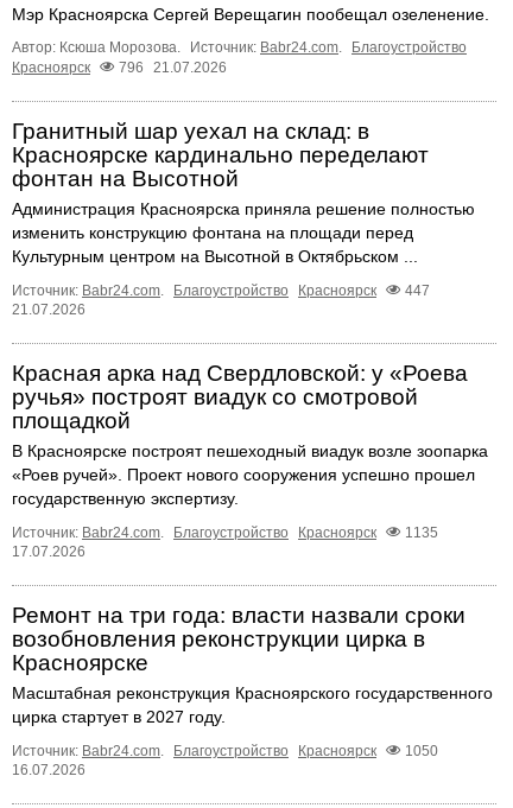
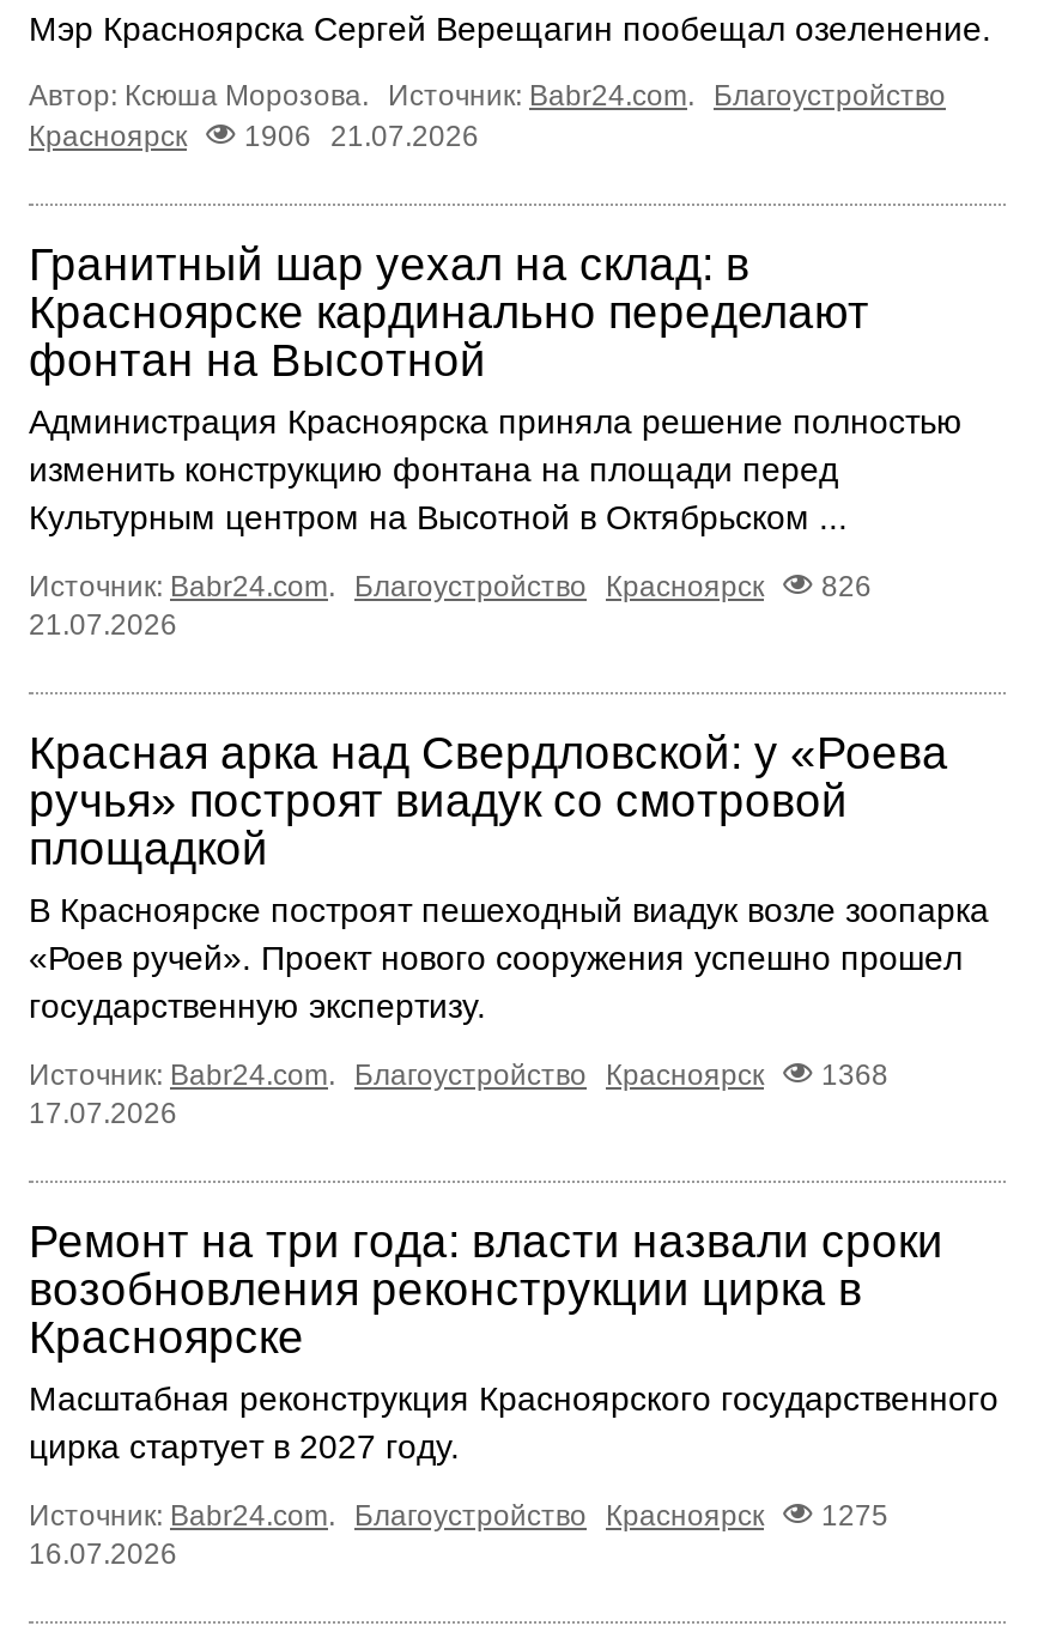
[12,59,227,76] Красноярск 796 21.07.2026 -> [29,120,479,154] Красноярск 1906 21.07.2026
[12,283,430,299] Источник: Babr24.com. Благоустройство Красноярск 447 -> [29,570,872,604] Источник: Babr24.com. Благоустройство Красноярск 826
[12,525,438,541] Источник: Babr24.com. Благоустройство Красноярск 1135 -> [29,1059,888,1093] Источник: Babr24.com. Благоустройство Красноярск 1368
[12,743,438,760] Источник: Babr24.com. Благоустройство Красноярск 1050 -> [29,1500,888,1534] Источник: Babr24.com. Благоустройство Красноярск 1275

